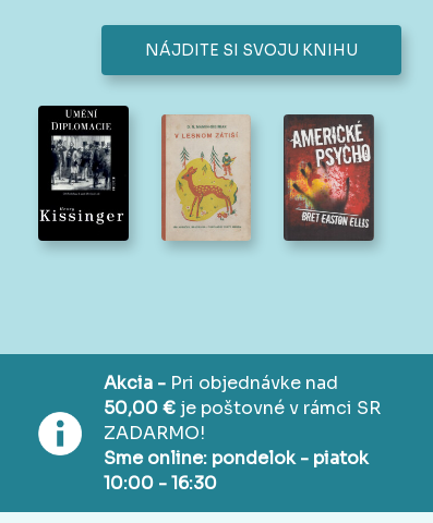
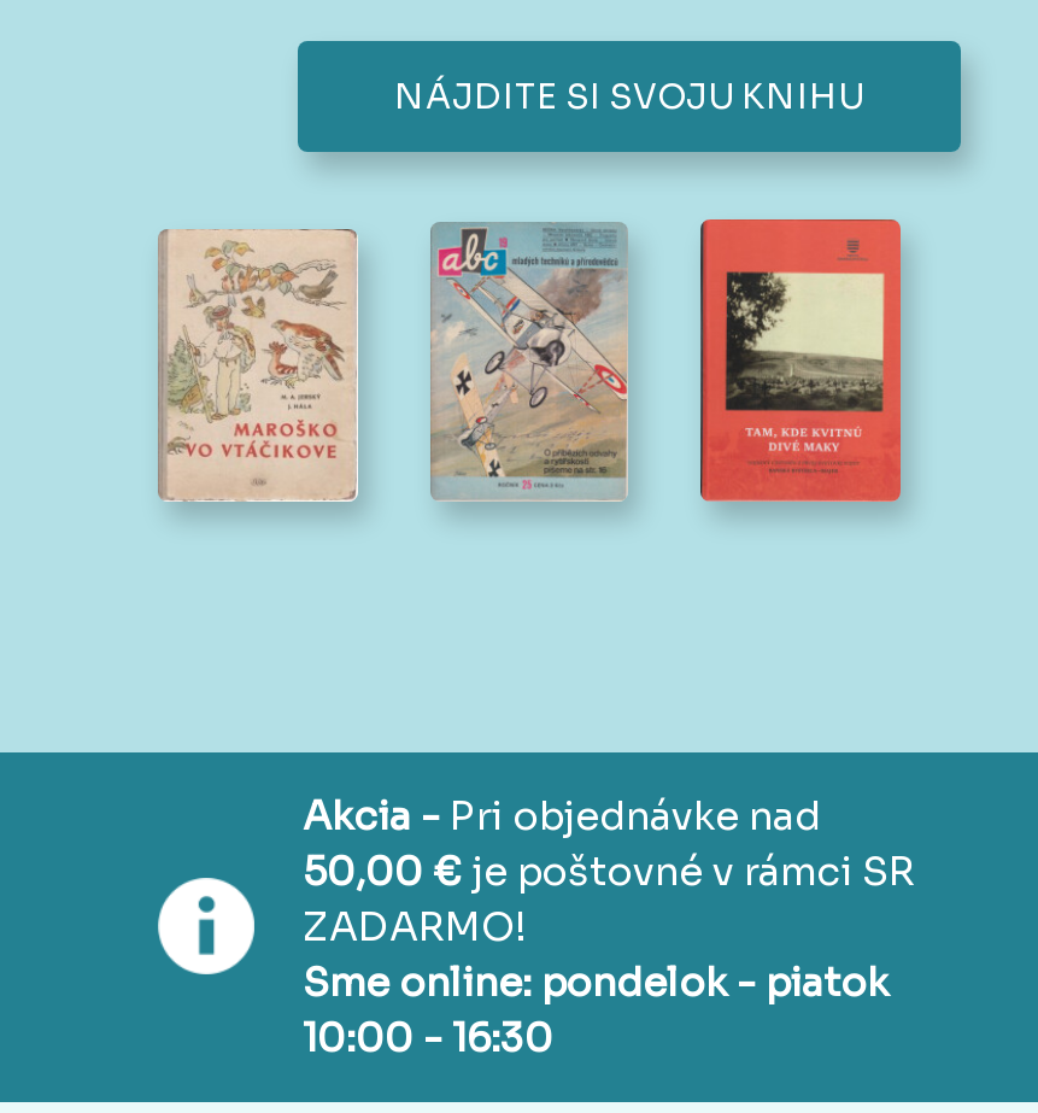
[37,105,130,242] [image] -> [158,219,360,504] [image]
[161,114,250,241] [image] -> [433,222,628,497] [image]
[284,113,375,242] [image] -> [700,217,903,504] [image]

